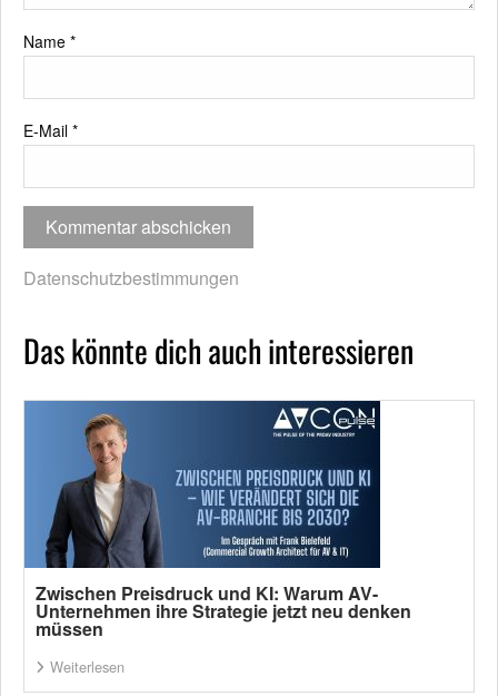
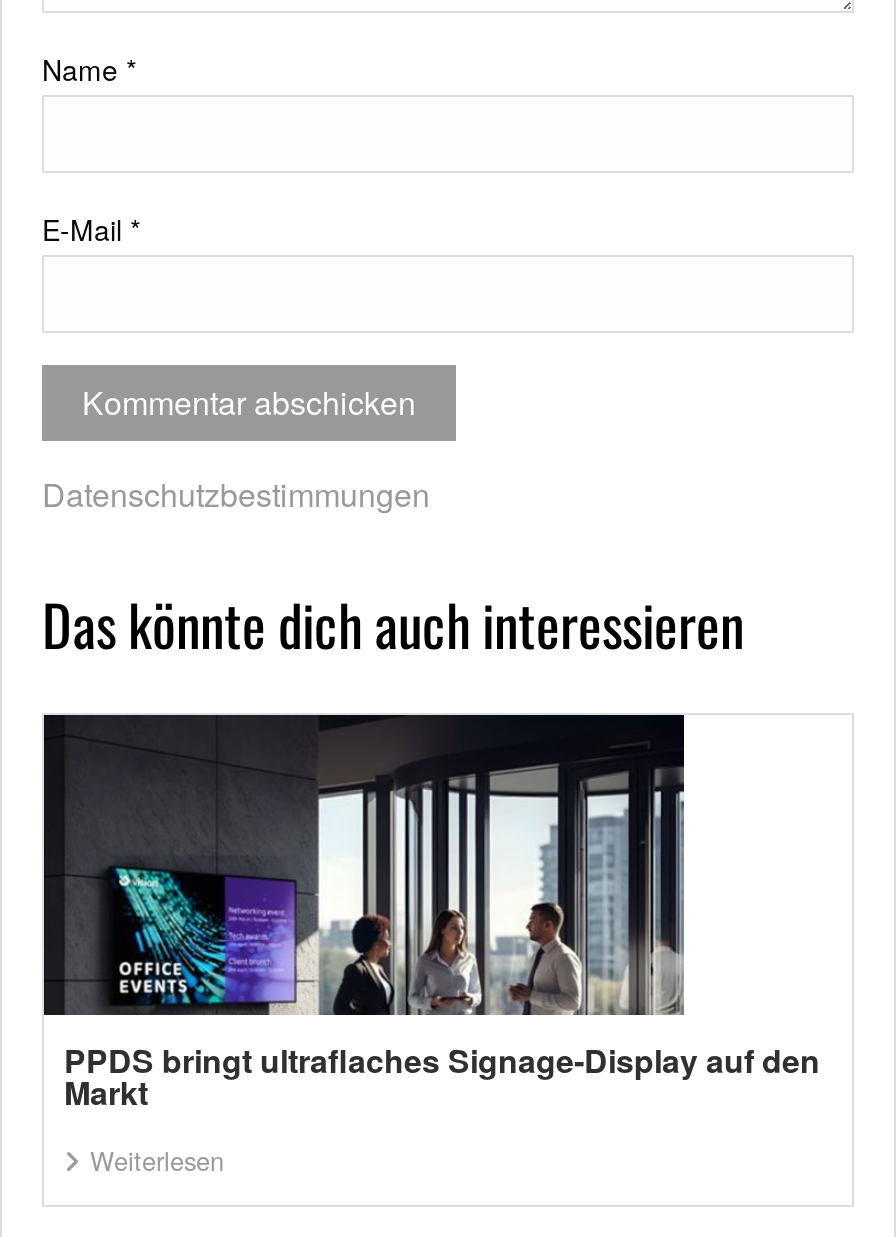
[23,400,411,641] [image] | Zwischen Preisdruck und KI: Warum AV- | Unternehmen ihre Strategie jetzt neu denken | müssen -> [42,713,820,1115] [image] | PPDS bringt ultraflaches Signage-Display auf den | Markt

